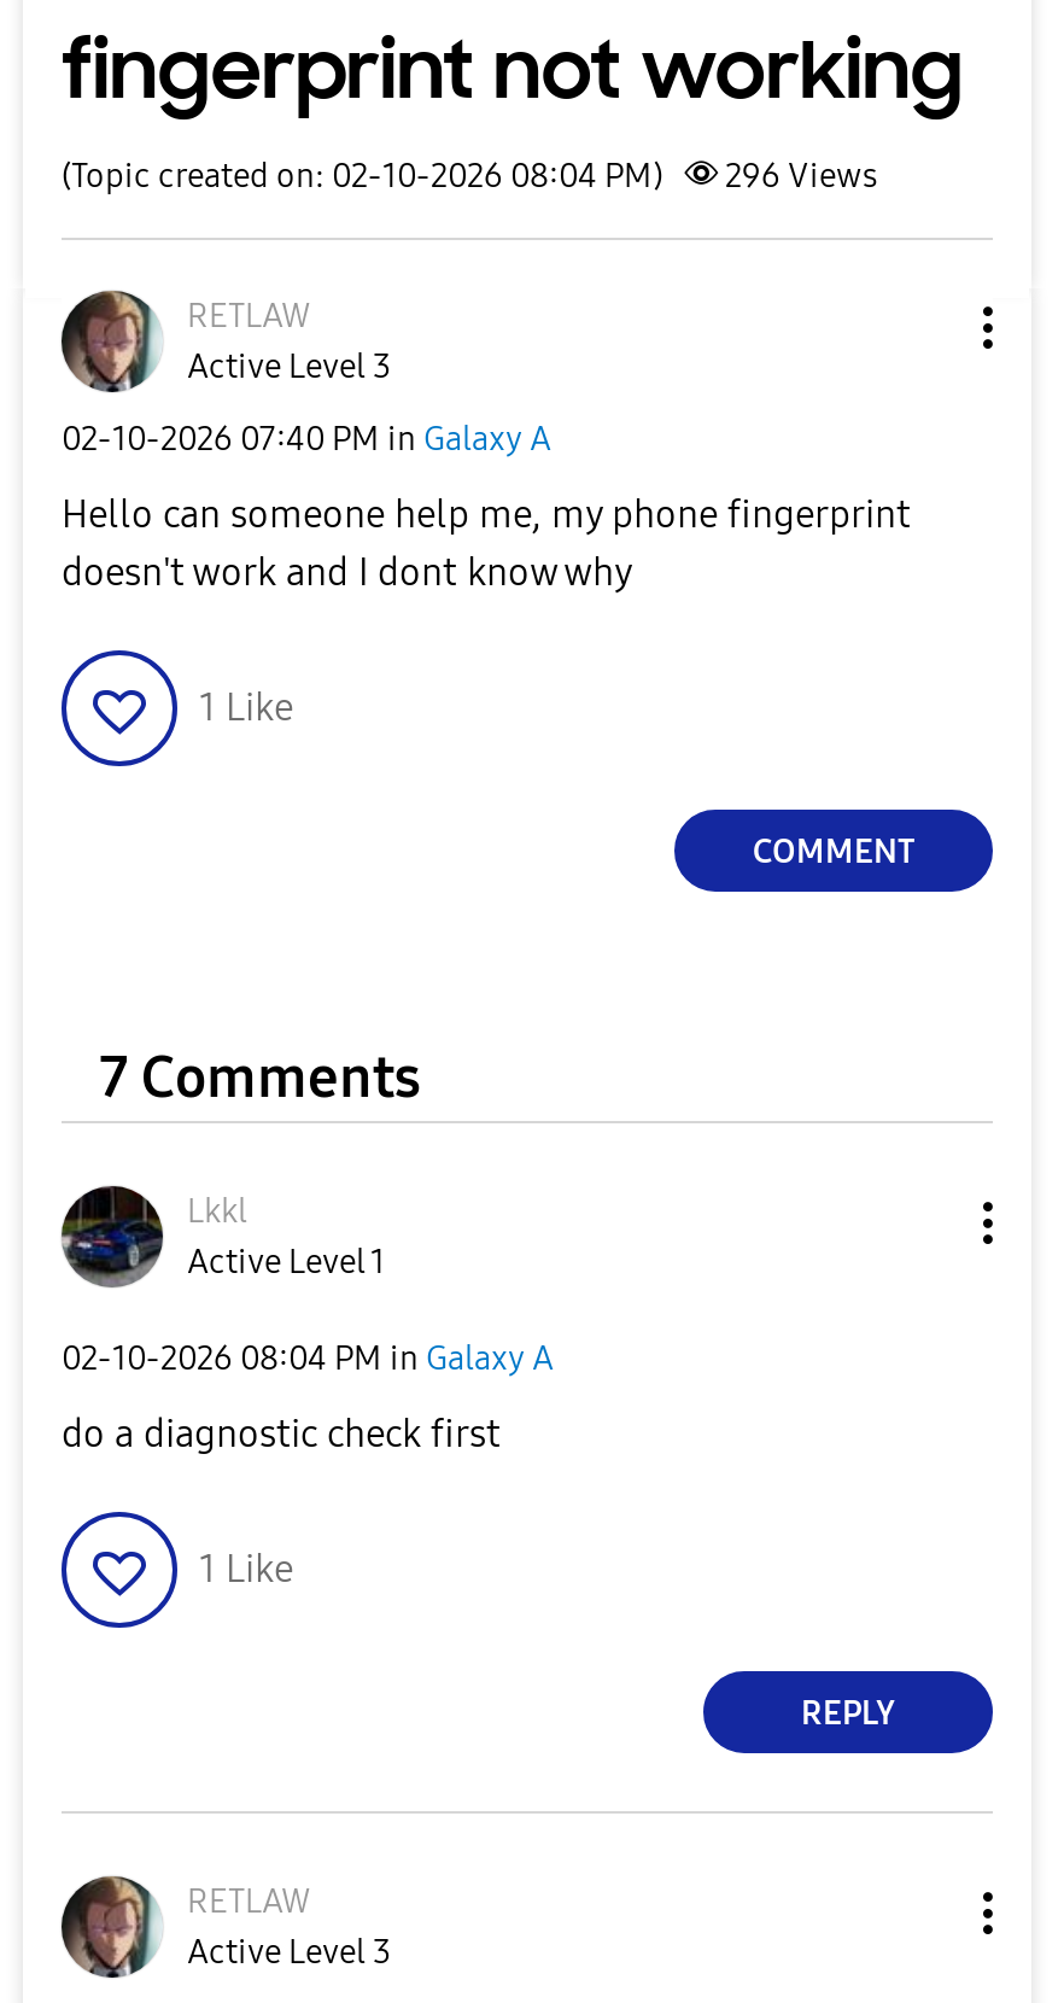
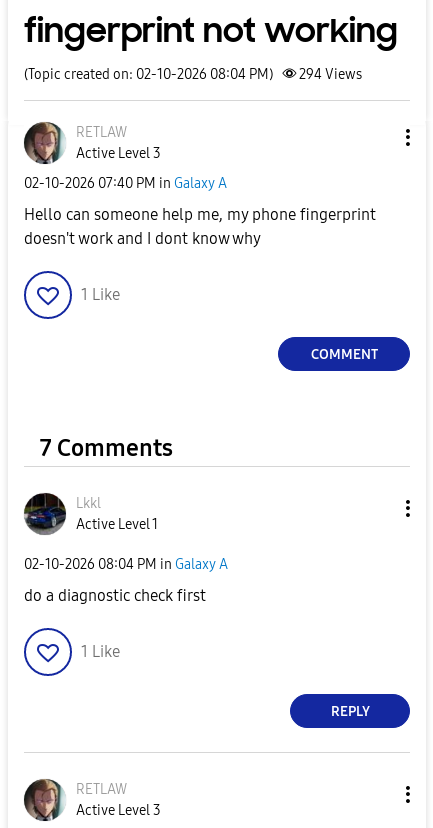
[62,156,877,197] (Topic created on: 02-10-2026 08:04 PM) 296 Views -> [24,66,362,83] (Topic created on: 02-10-2026 08:04 PM) 294 Views

